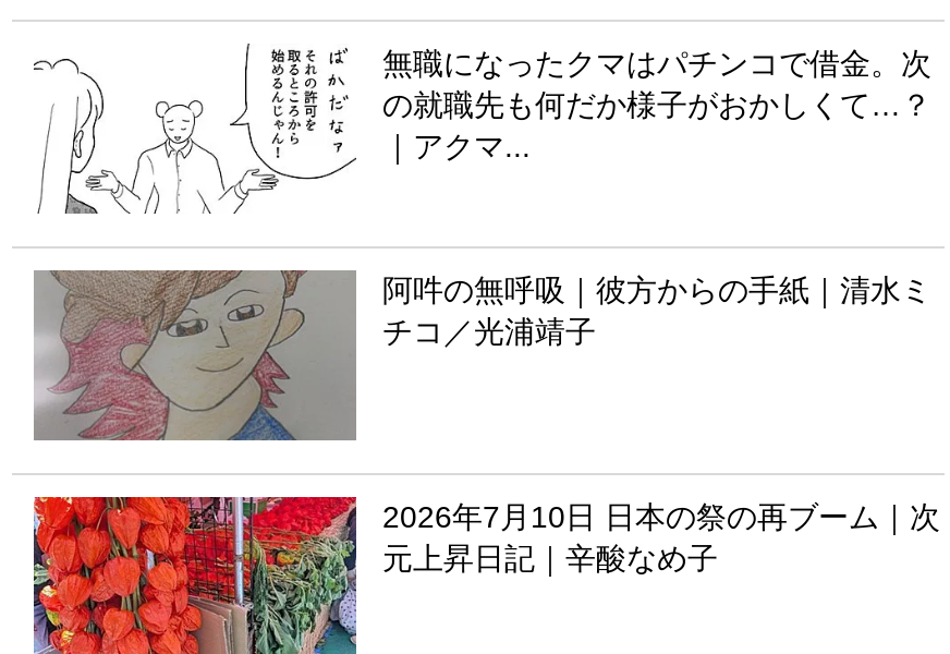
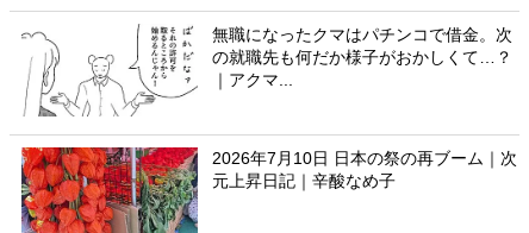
[34,268,931,443] [image] | 阿吽の無呼吸｜彼方からの手紙｜清水ミ | チコ／光浦靖子 -> none

